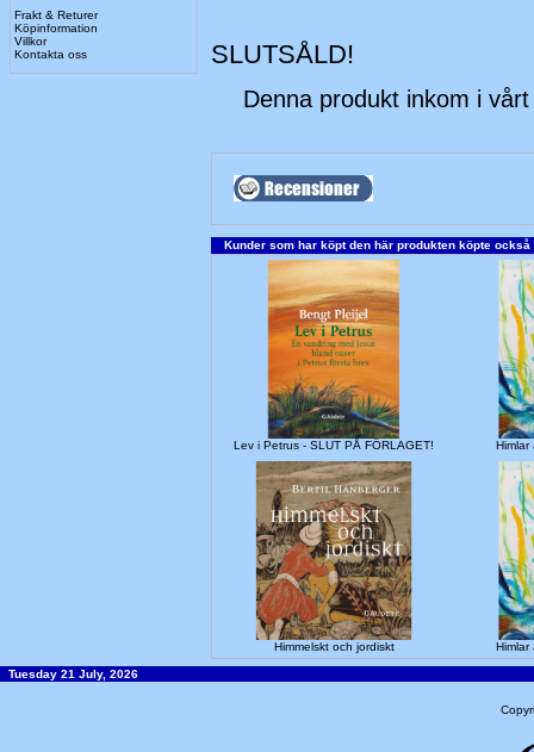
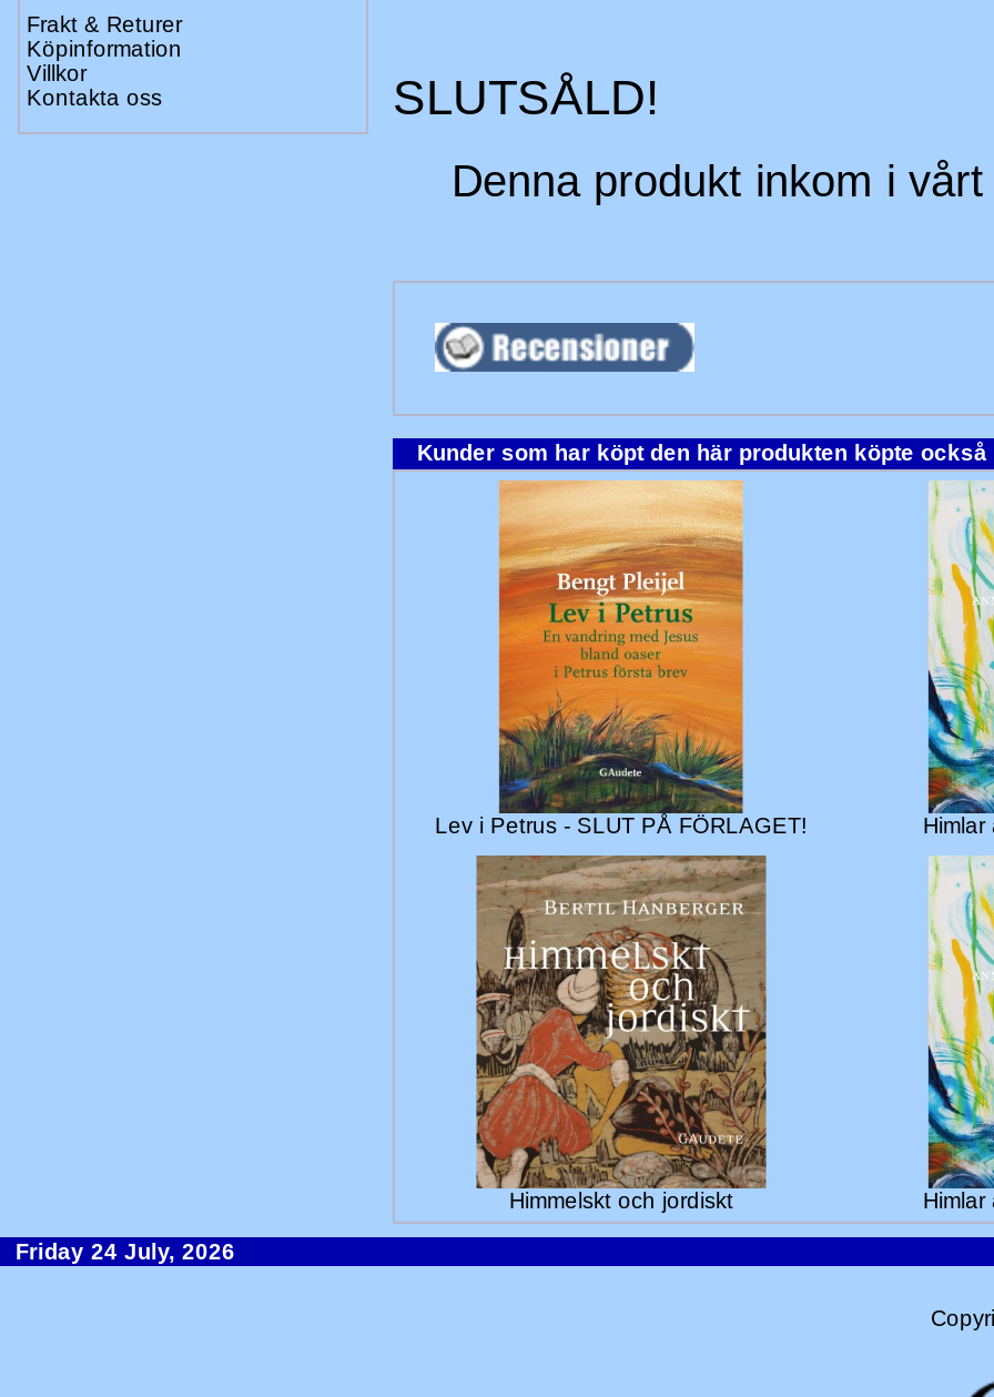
[1,667,145,680] Tuesday 21 July, 2026 -> [2,1239,248,1264] Friday 24 July, 2026

